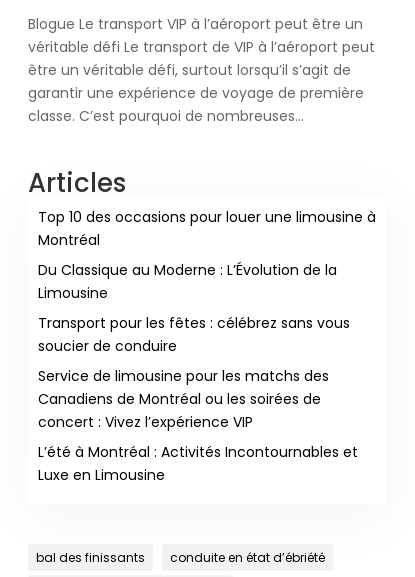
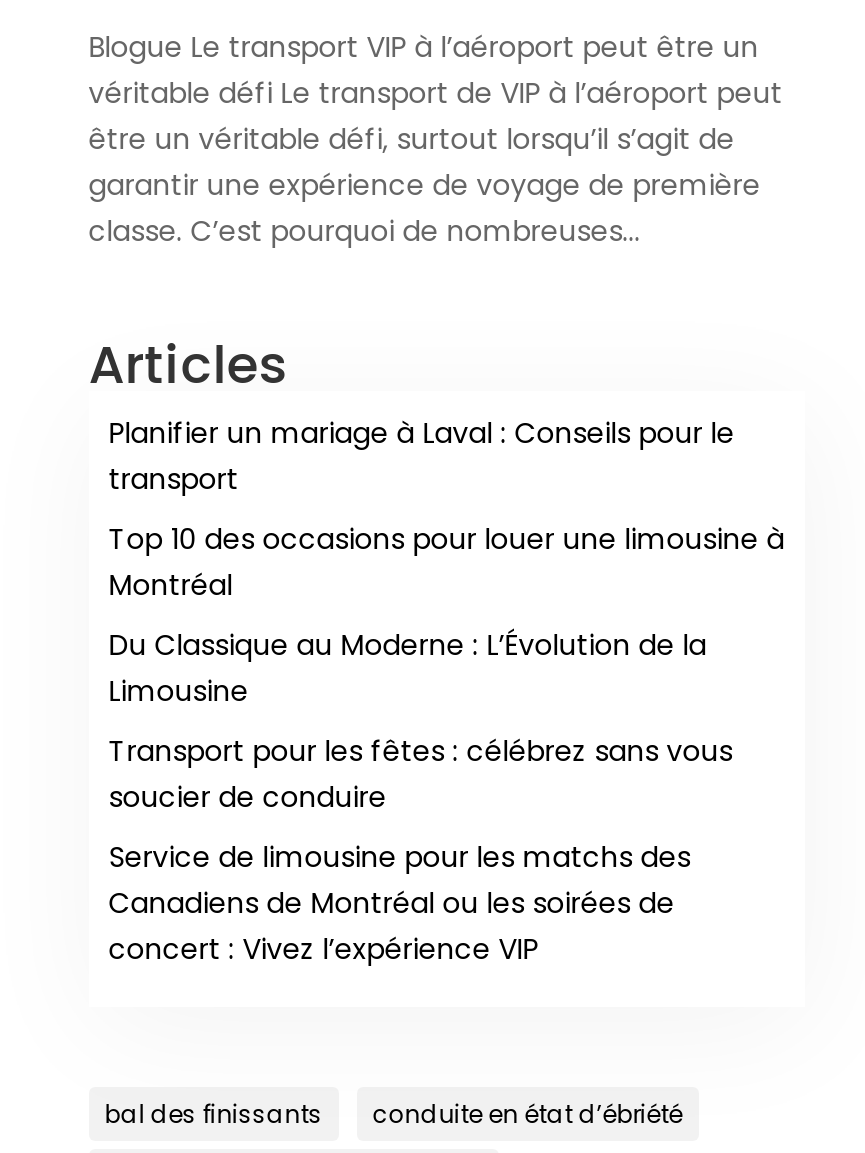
none -> [109,413,735,499] Planifier un mariage à Laval : Conseils pour le | transport
moved [38,207,376,432] -> [109,519,785,969]: Top 10 des occasions pour louer une limousine à | Montréal | Du Classique au Moderne : L’Évolution de la | ... | Canadiens de Montréal ou les soirées de | concert : Vivez l’expérience VIP
[38,442,358,485] L’été à Montréal : Activités Incontournables et | Luxe en Limousine -> none

